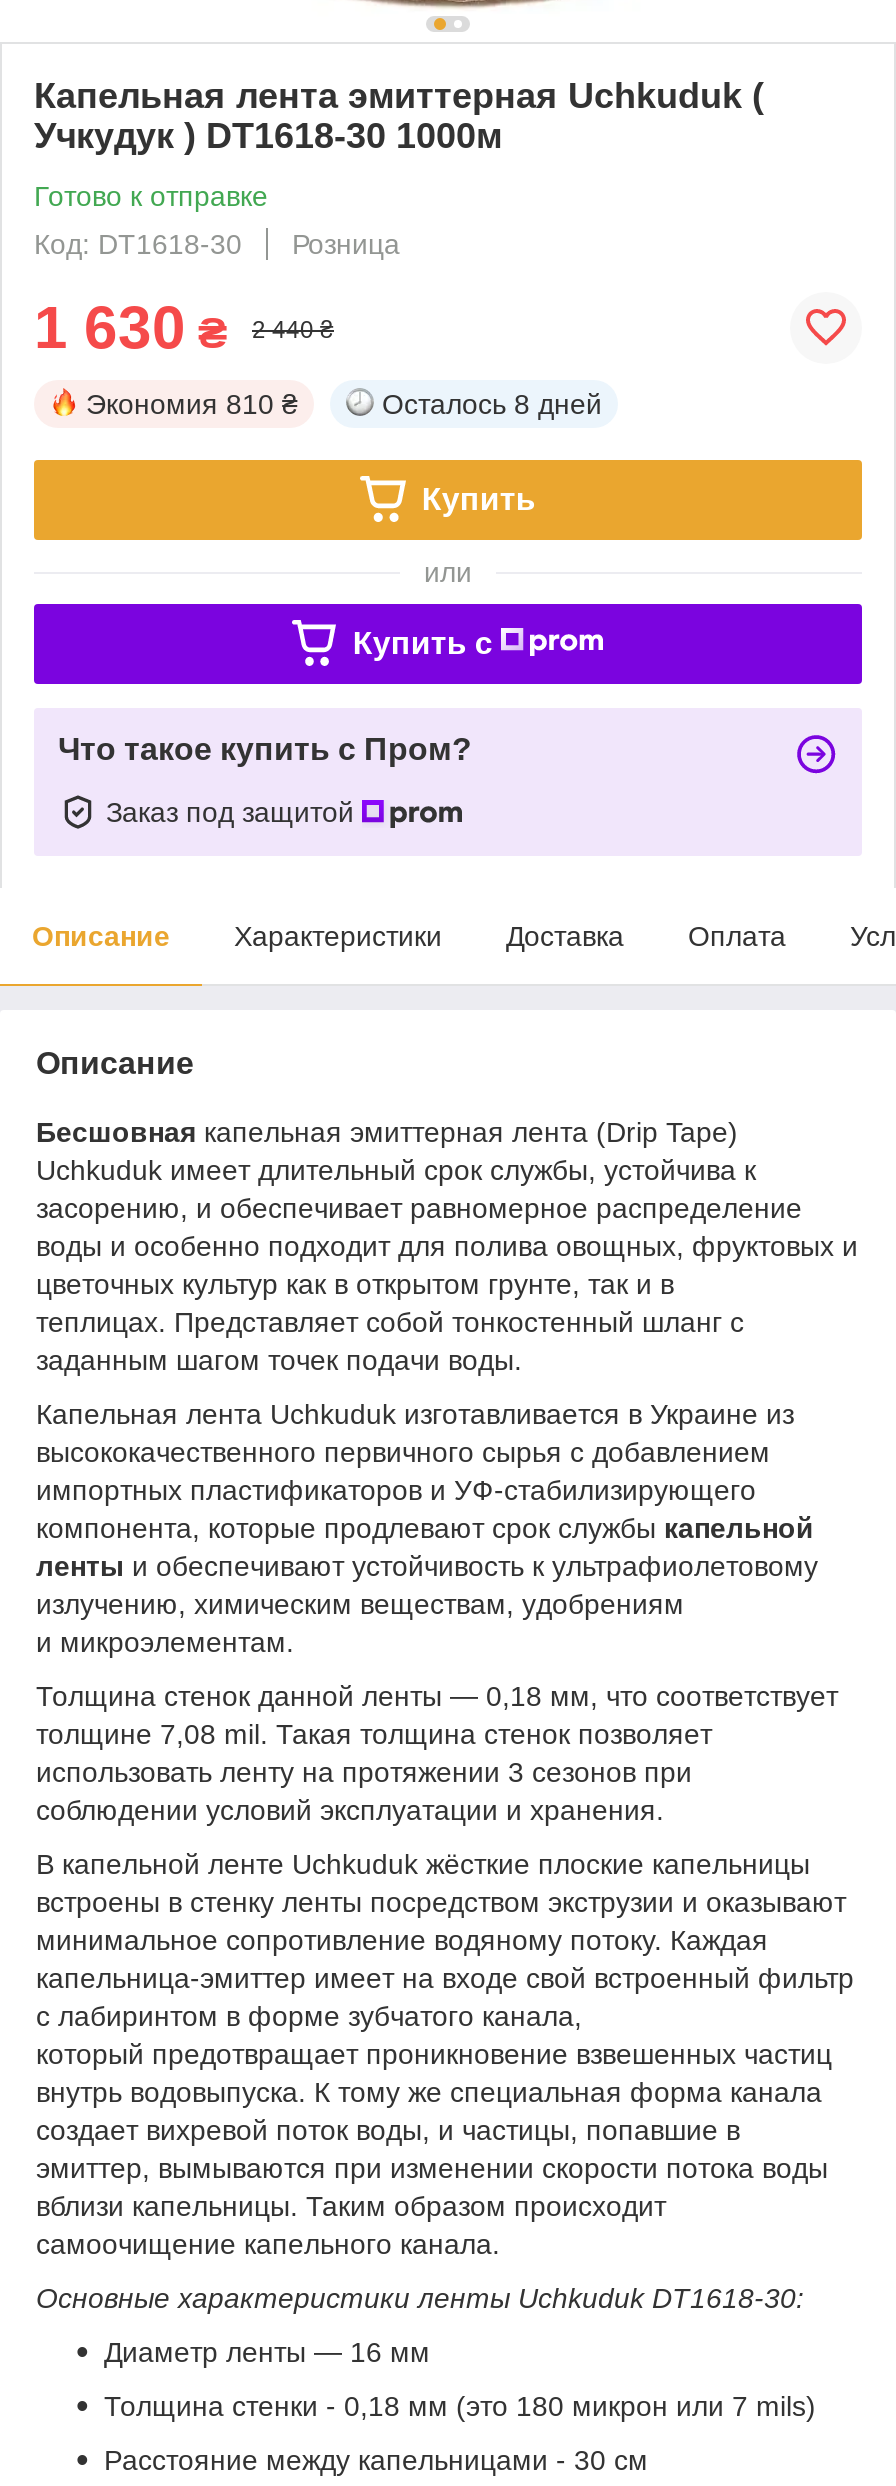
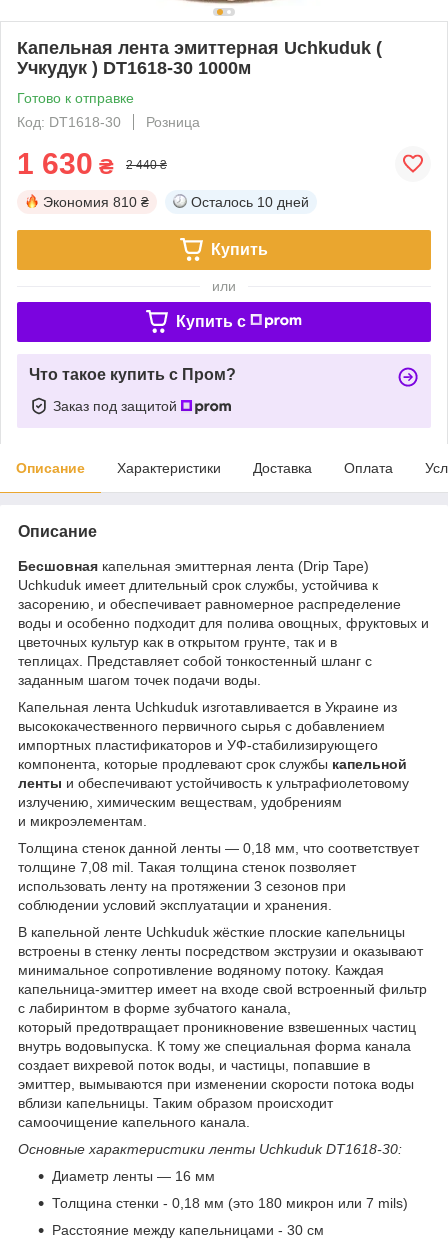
[382,388,602,420] Осталось 8 дней -> [191,194,309,210] Осталось 10 дней

